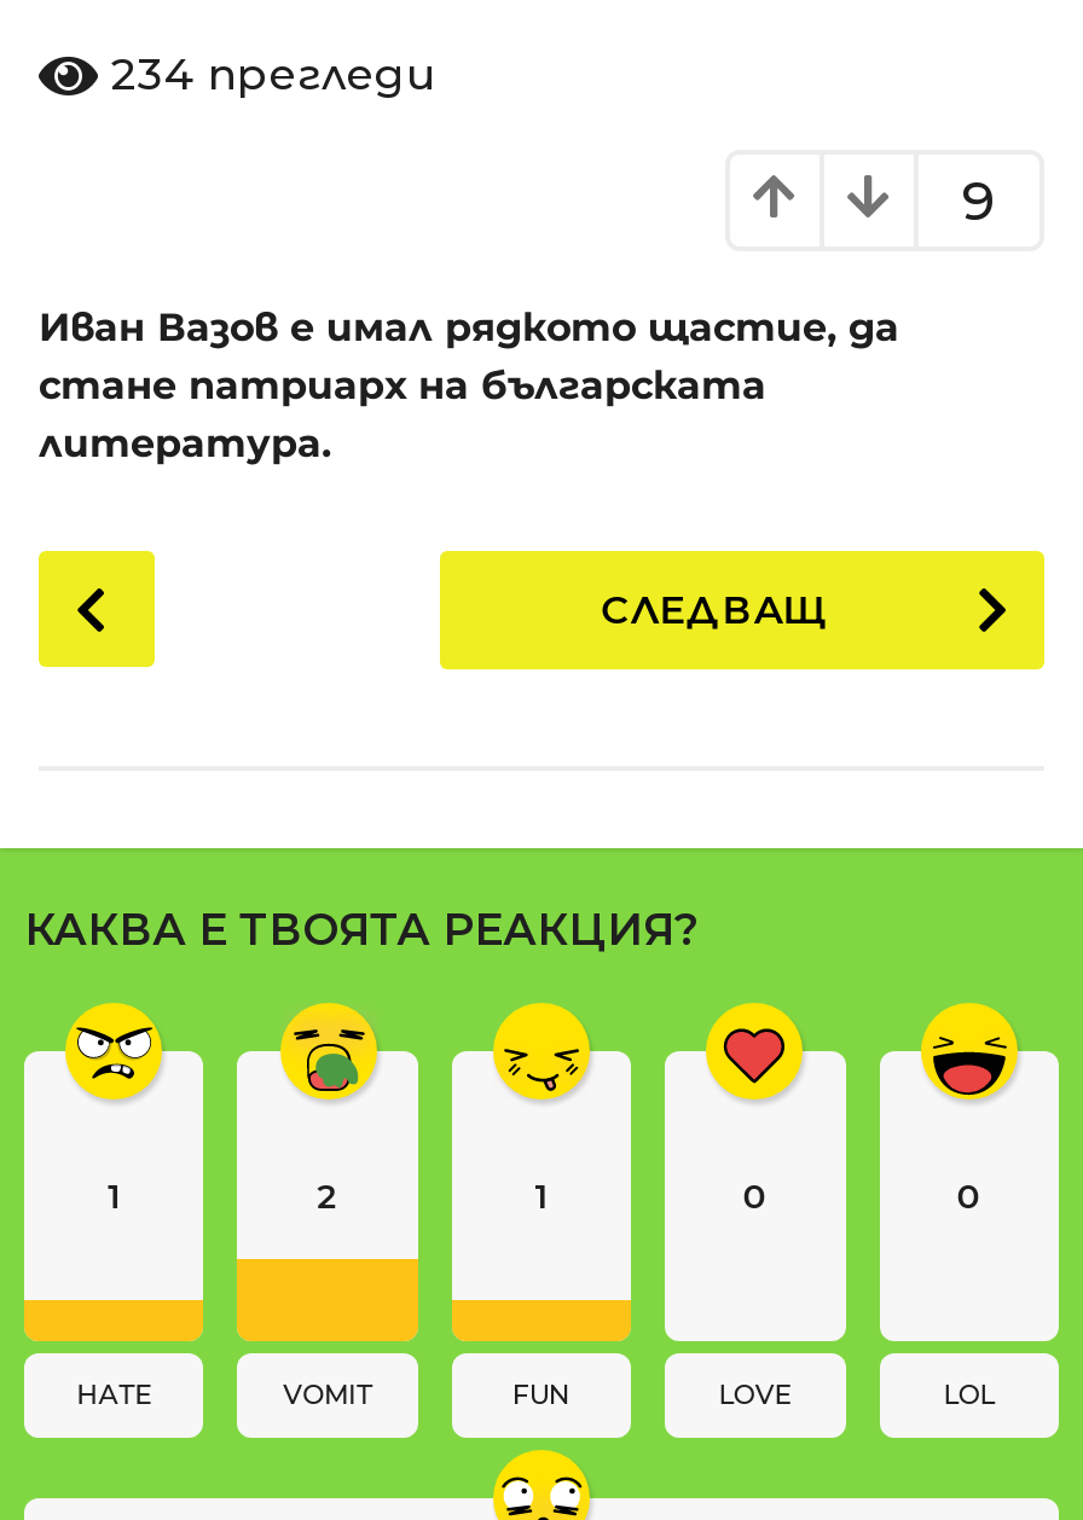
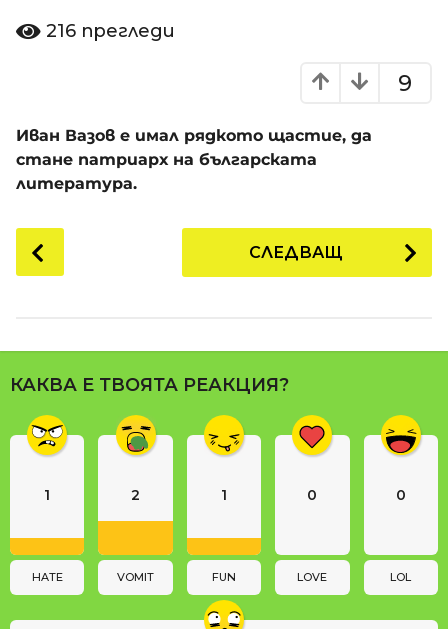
[111,47,435,101] 234 прегледи -> [46,20,175,42] 216 прегледи

